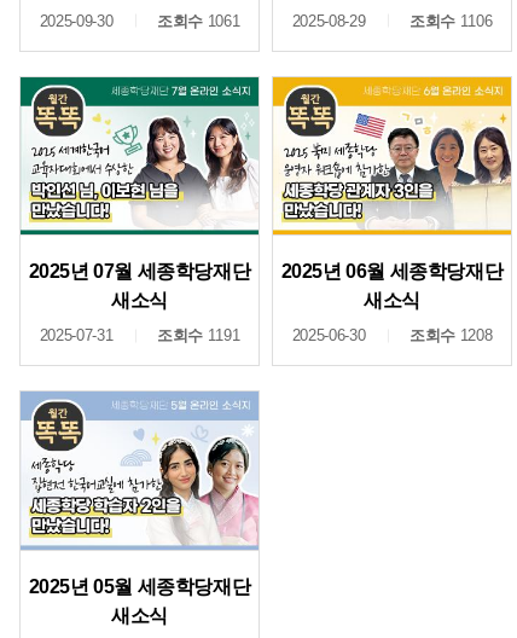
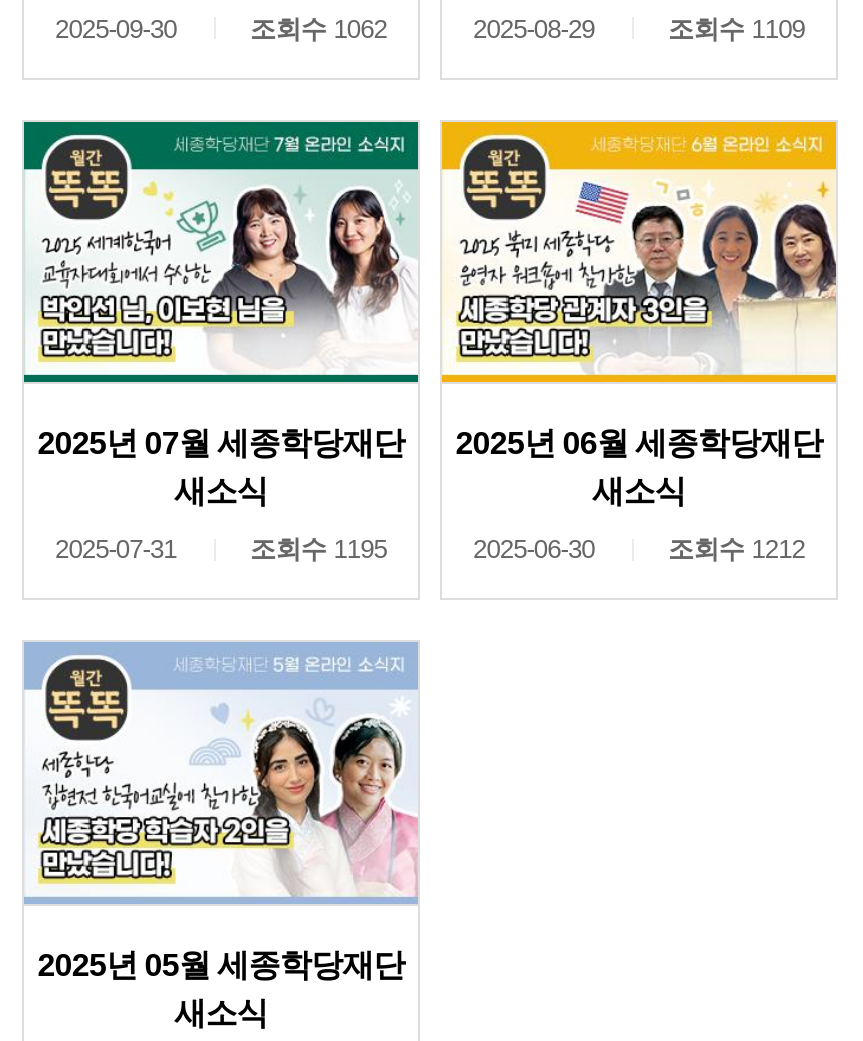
[157,12,240,30] 조회수 1061 -> [250,13,387,43] 조회수 1062
[409,12,492,30] 조회수 1106 -> [668,13,805,43] 조회수 1109
[157,327,240,345] 조회수 1191 -> [250,535,387,565] 조회수 1195
[409,327,492,345] 조회수 1208 -> [668,535,805,565] 조회수 1212

